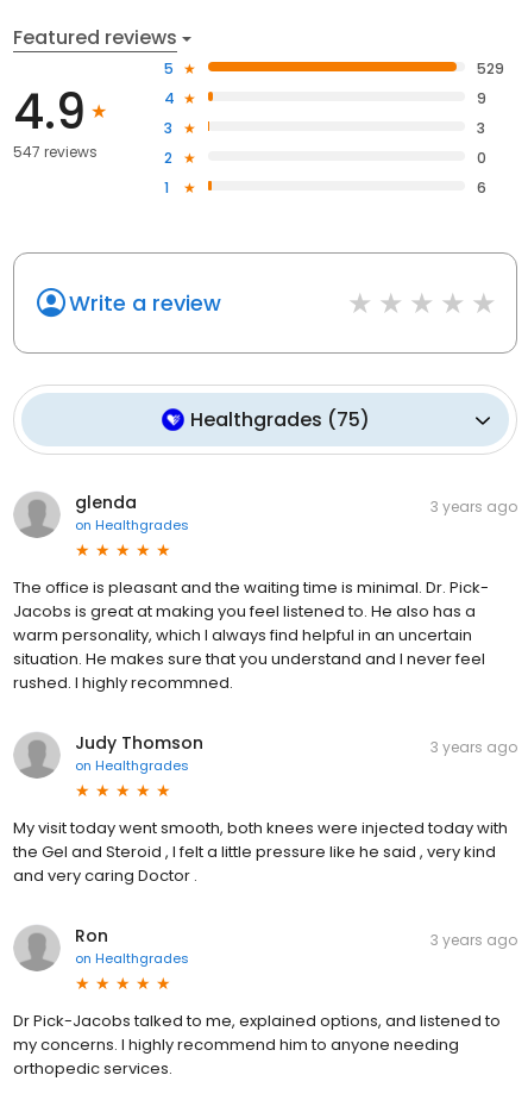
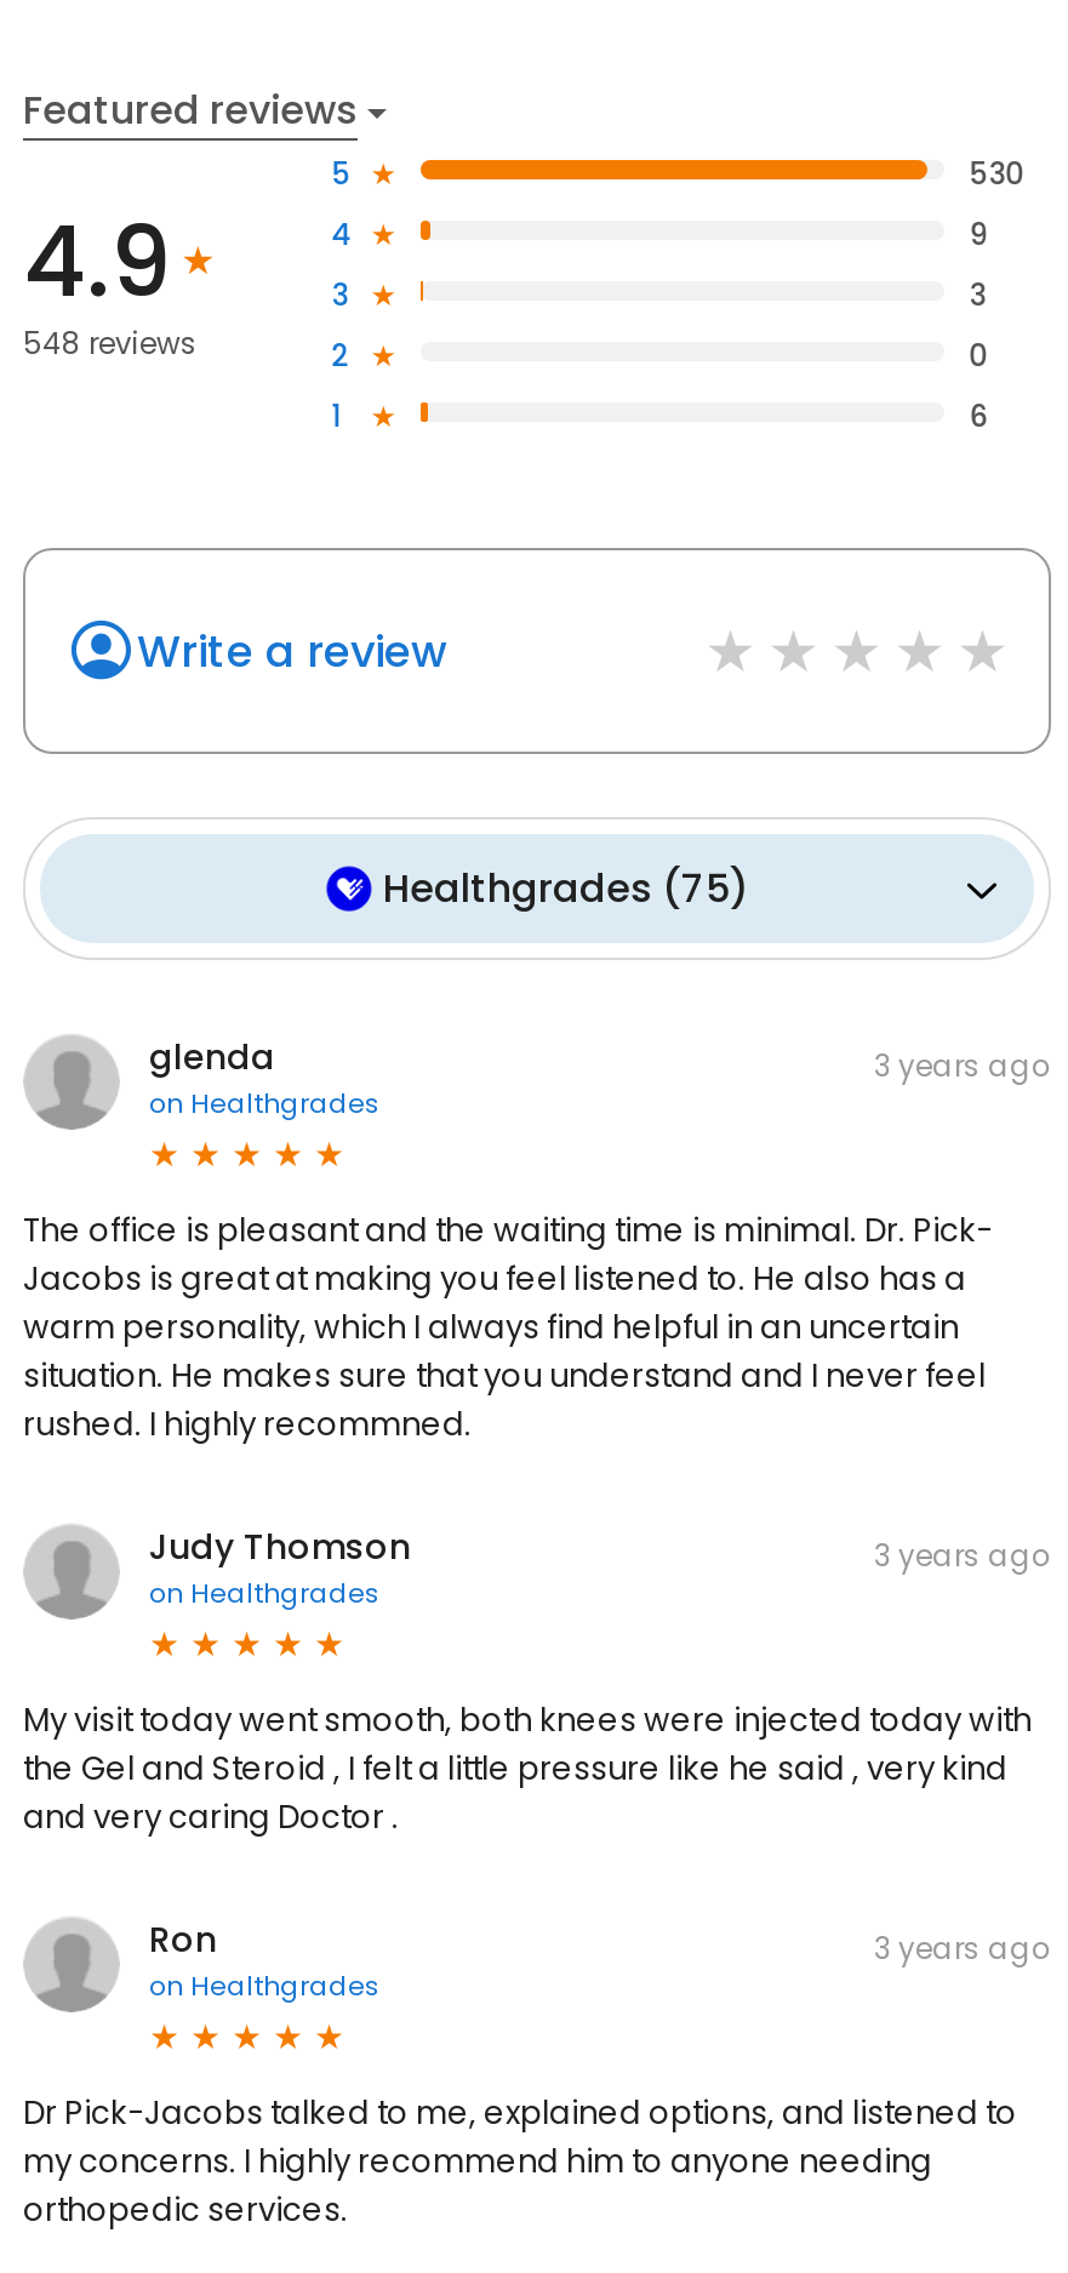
[477,58,504,79] 529 -> [969,153,1025,194] 530
[13,142,98,162] 547 reviews -> [23,323,198,365] 548 reviews

